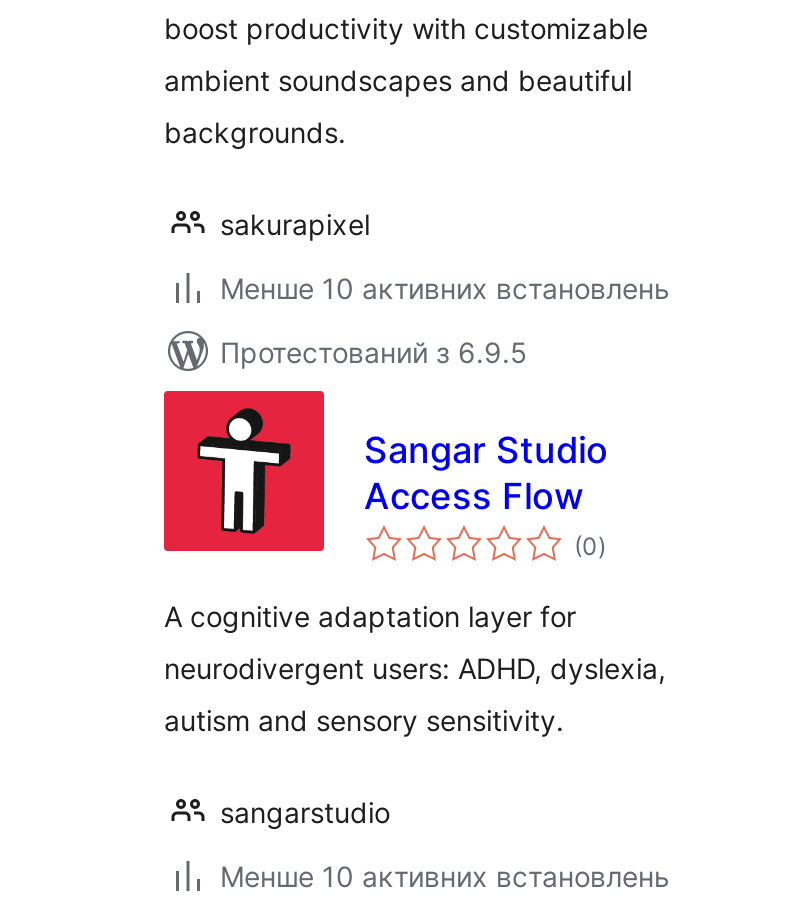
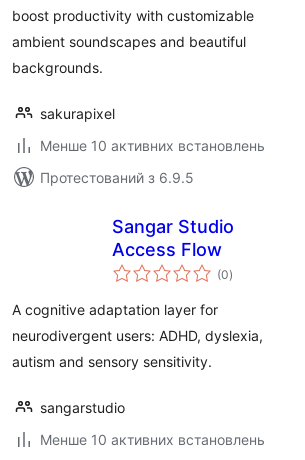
[162,389,326,553] [image] -> none

